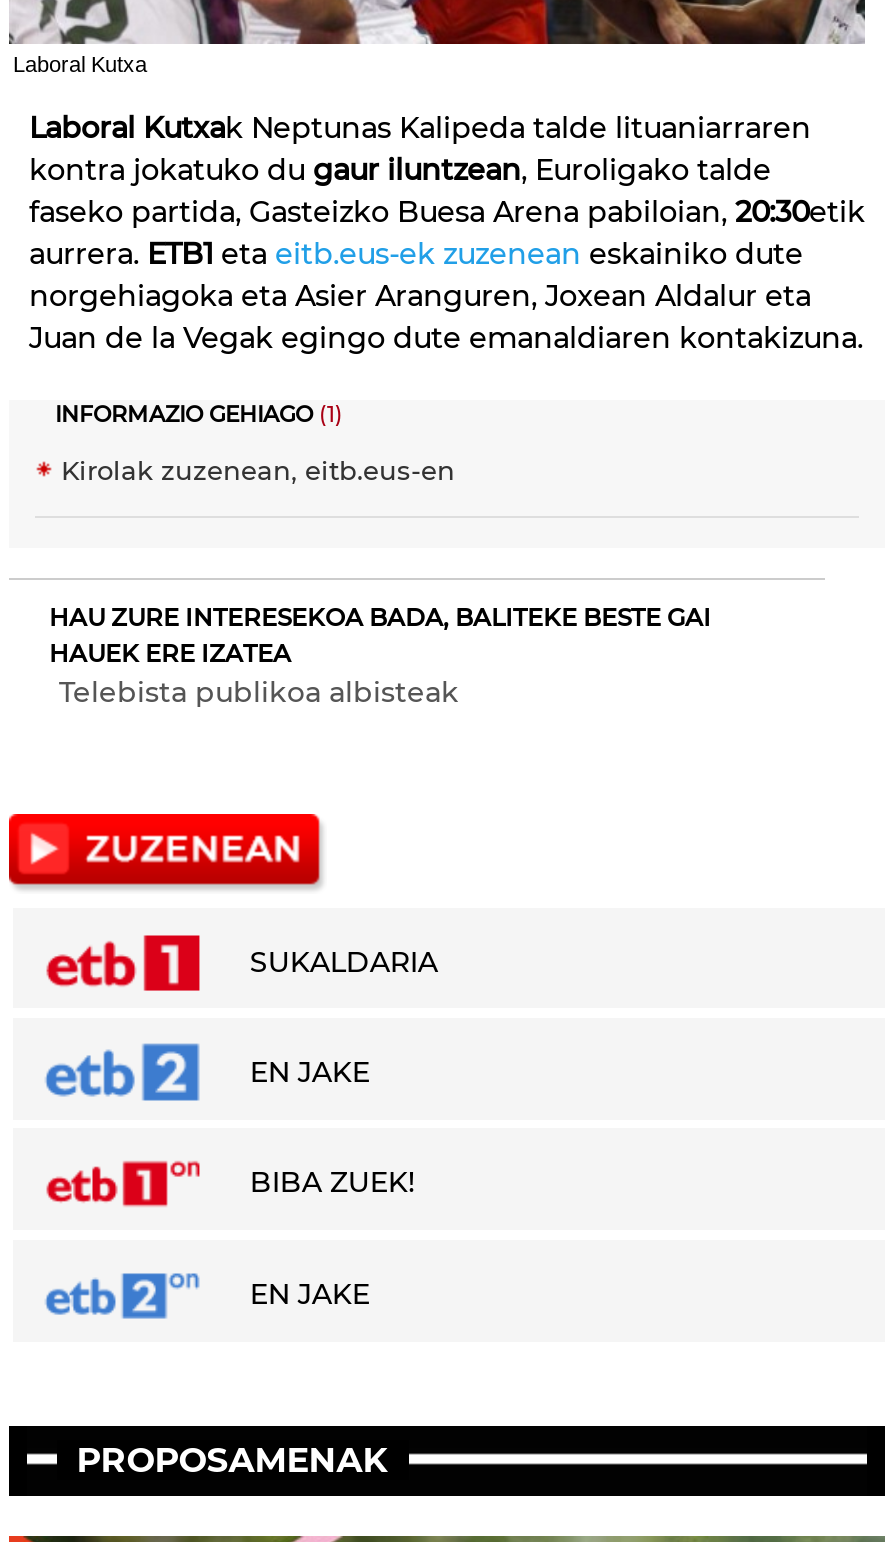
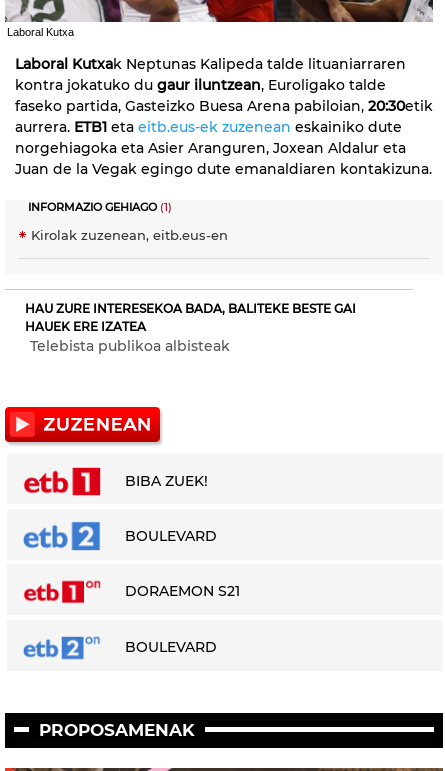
[250,944,438,1090] SUKALDARIA | EN JAKE -> none
moved [250,1165,416,1201] -> [125,472,208,490]: BIBA ZUEK!
[250,1276,370,1312] EN JAKE -> [125,527,240,656] BOULEVARD | DORAEMON S21 | BOULEVARD

